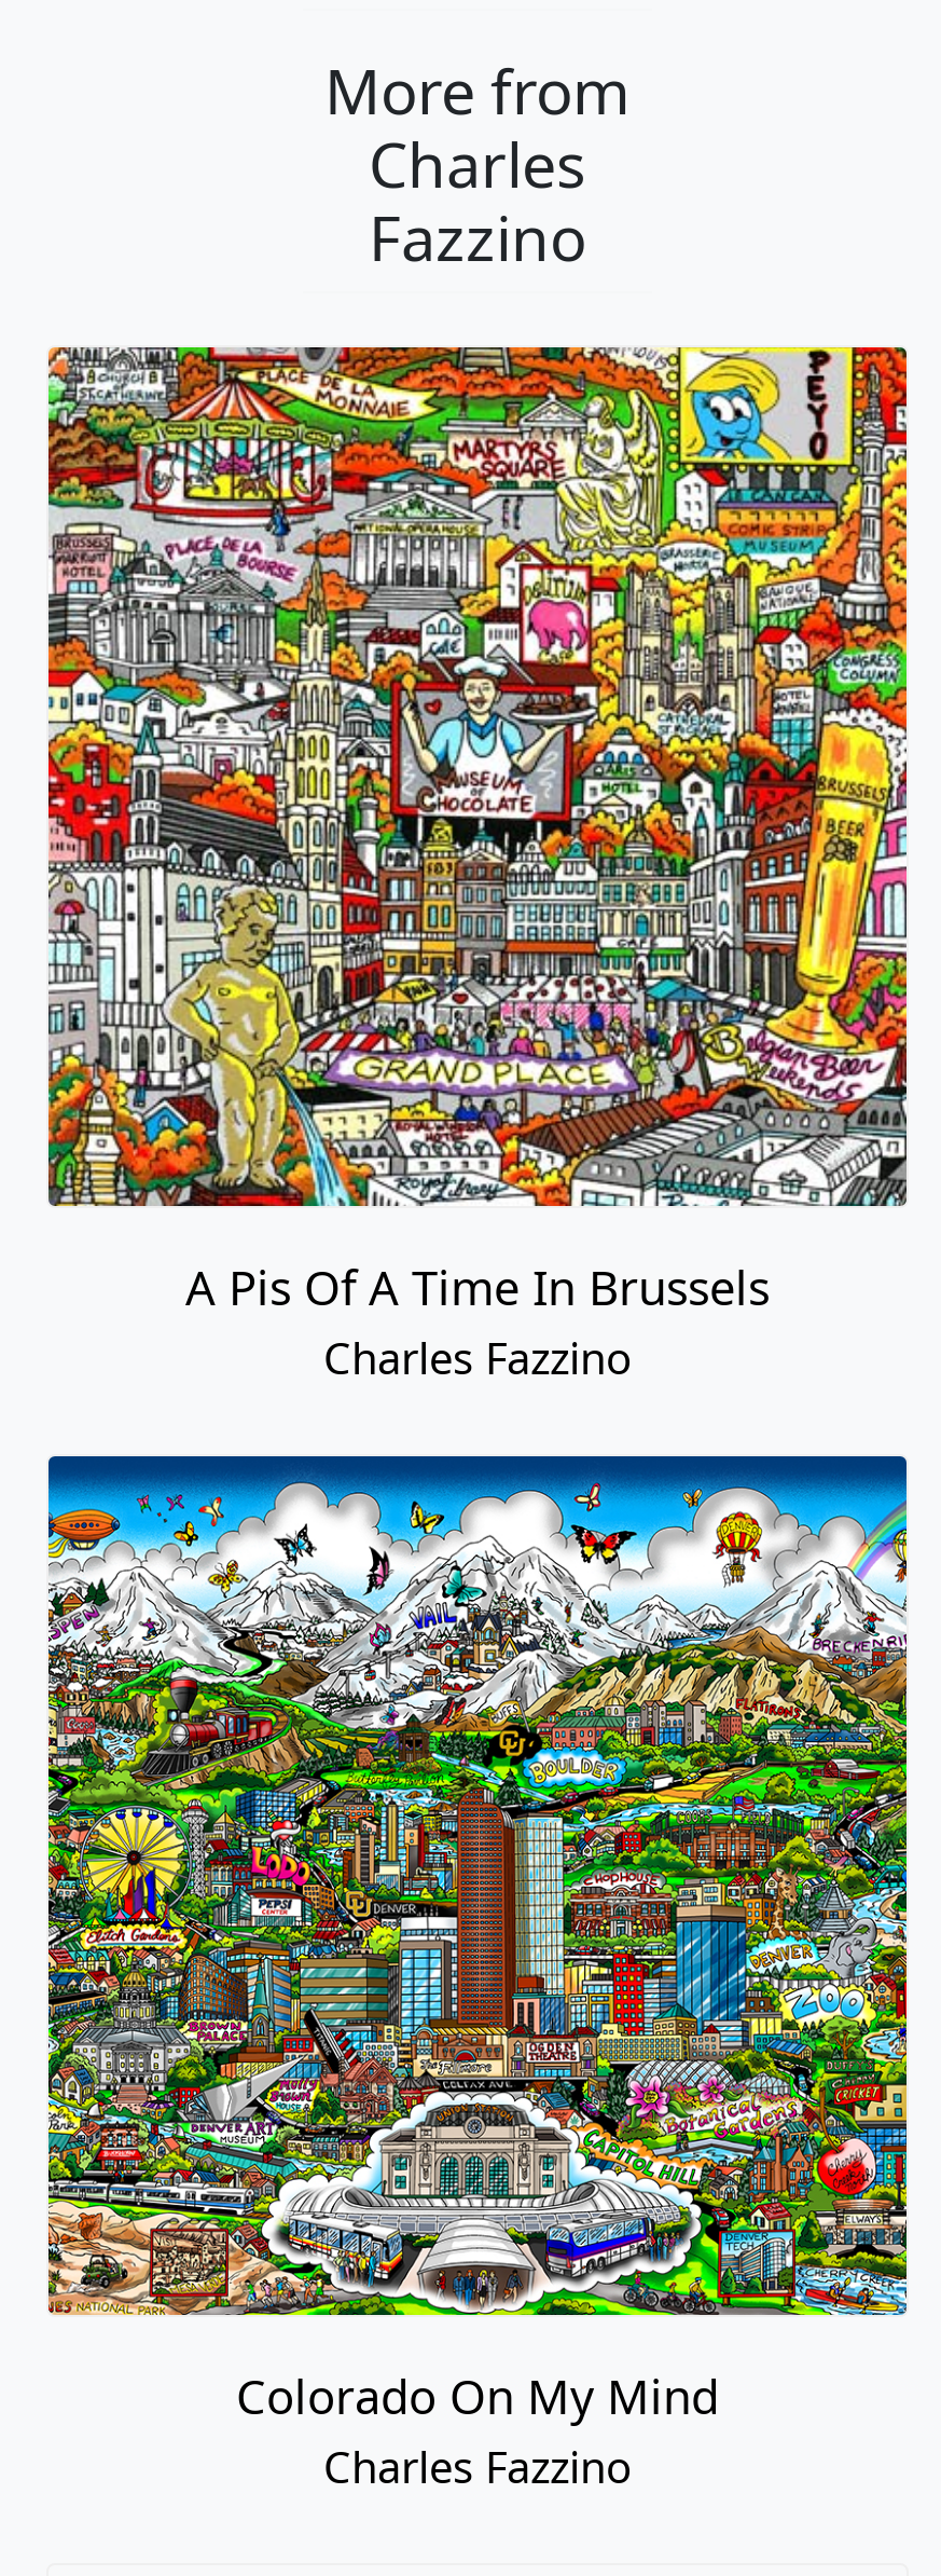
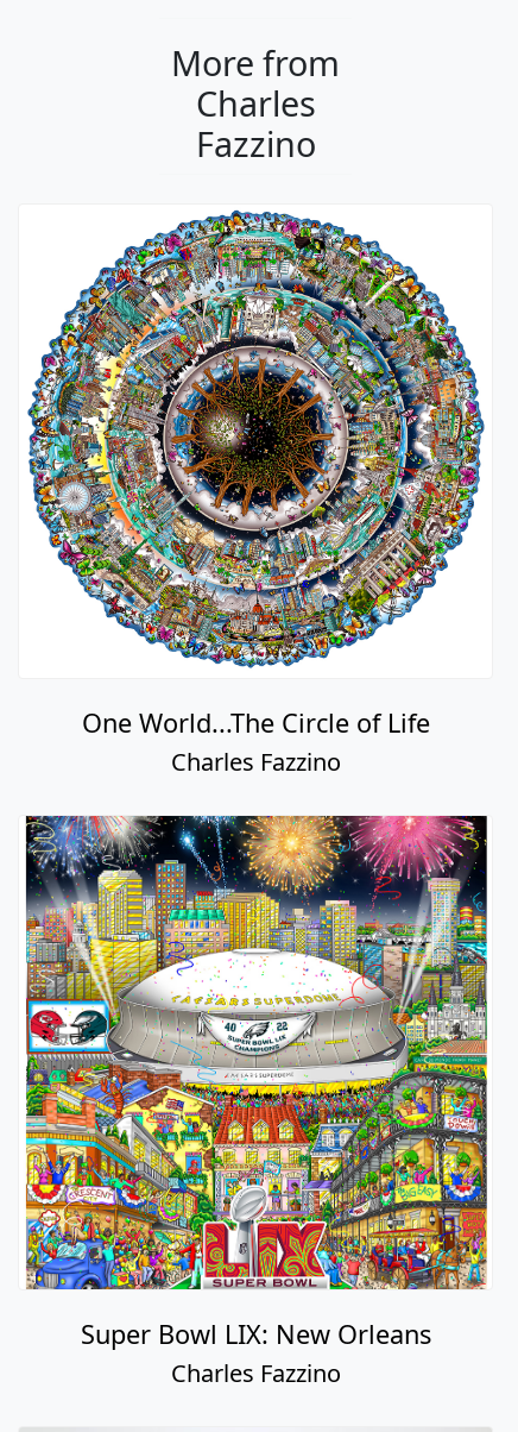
[46,345,909,1319] [image] | A Pis Of A Time In Brussels -> [19,205,492,740] [image] | One World...The Circle of Life
[46,1454,909,2428] [image] | Colorado On My Mind -> [19,815,492,1351] [image] | Super Bowl LIX: New Orleans

